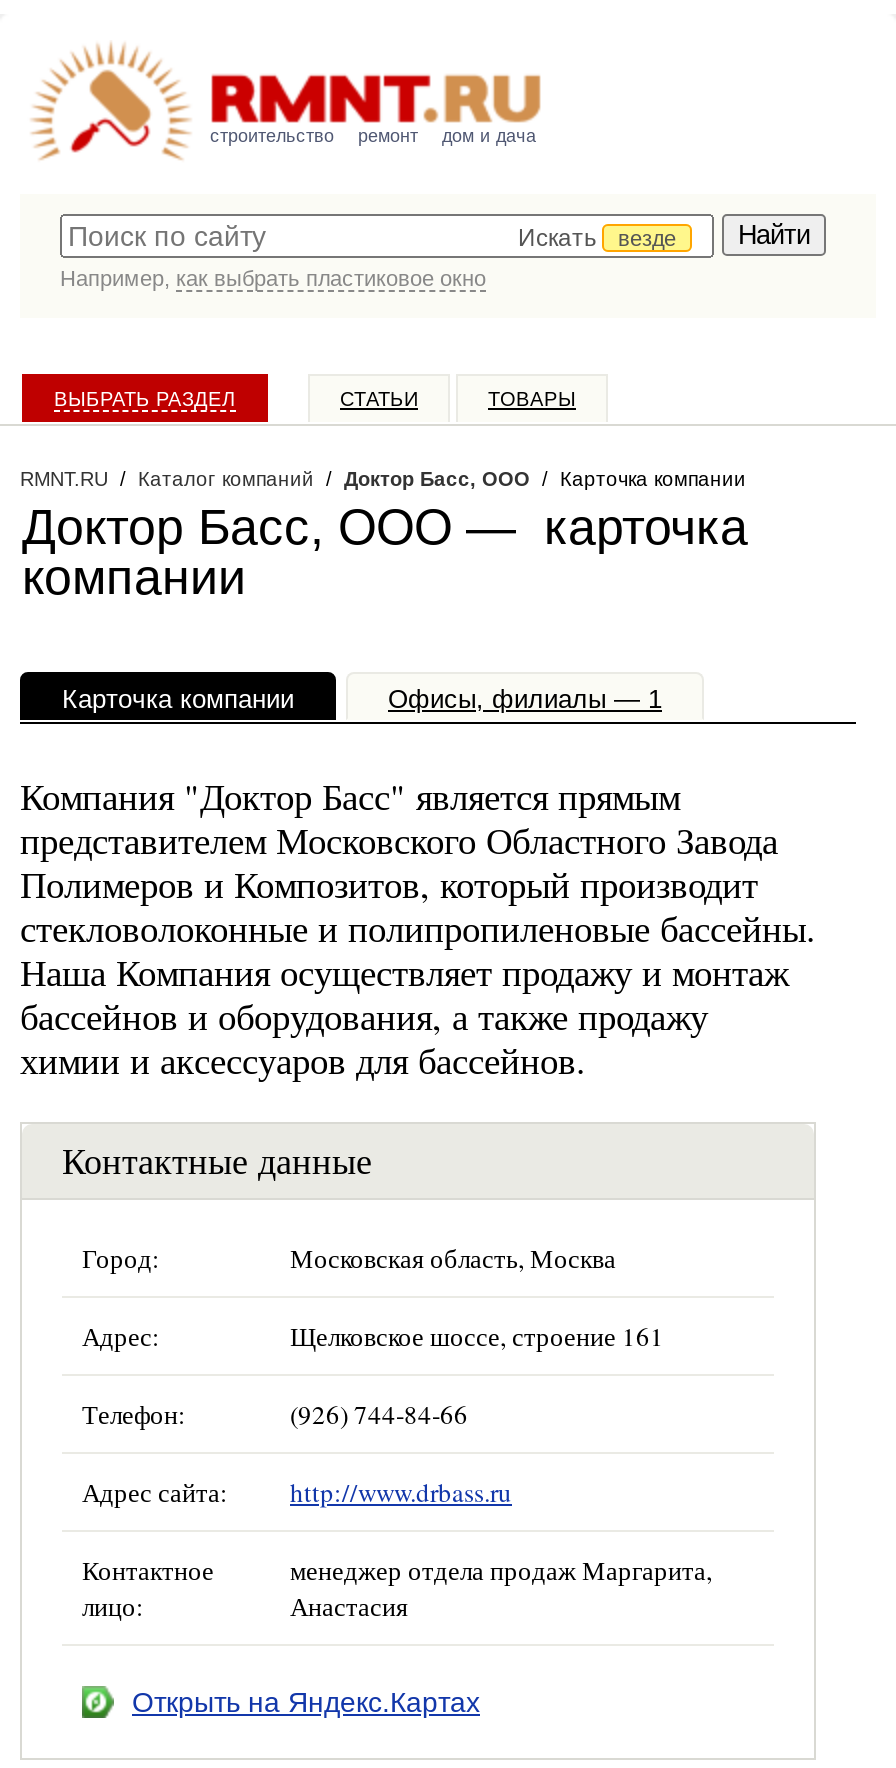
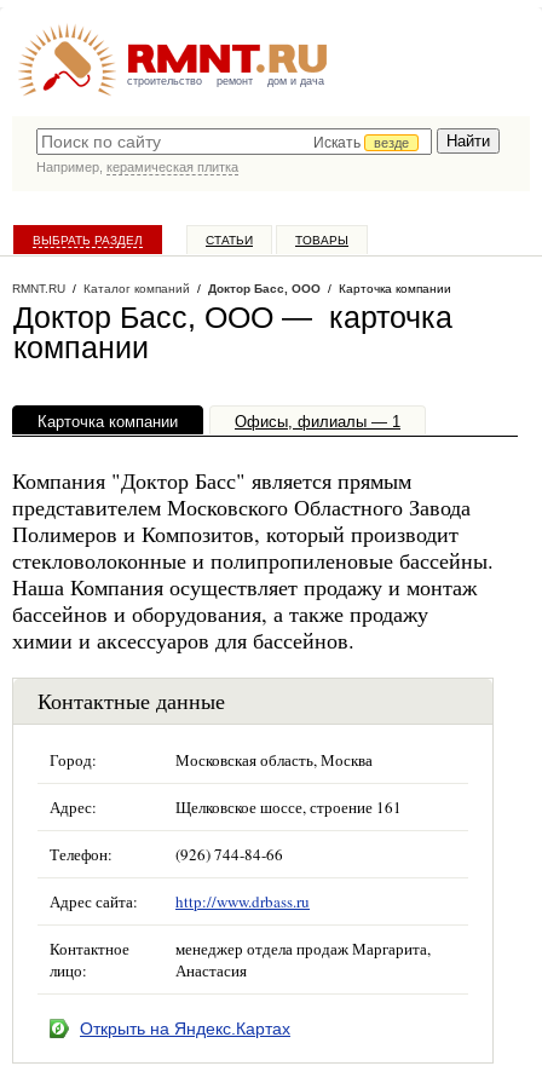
[60,266,486,290] Например, как выбрать пластиковое окно -> [36,160,238,174] Например, керамическая плитка

